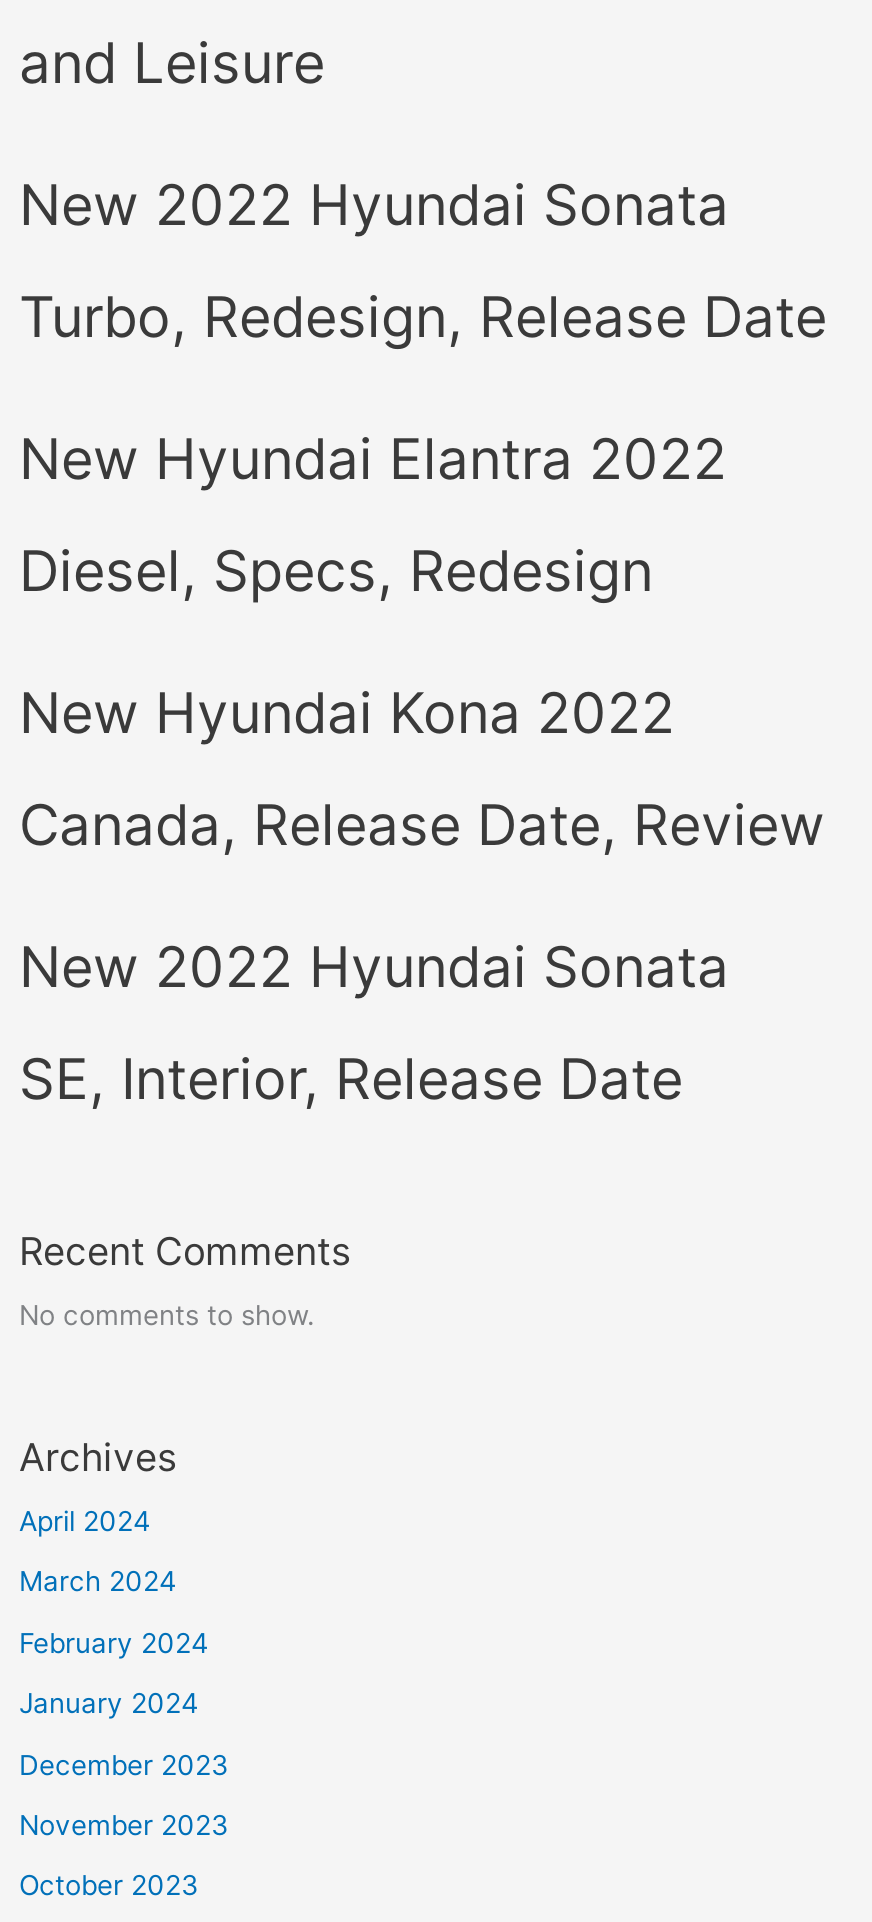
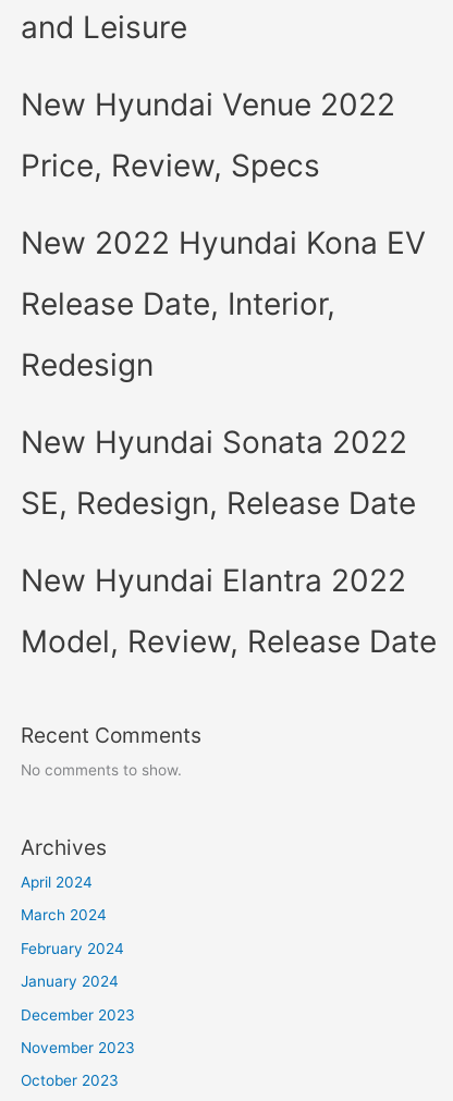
[19,172,827,352] New 2022 Hyundai Sonata | Turbo, Redesign, Release Date -> [21,86,426,522] New Hyundai Venue 2022 | Price, Review, Specs | New 2022 Hyundai Kona EV | Release Date, Interior, | Redesign | New Hyundai Sonata 2022 | SE, Redesign, Release Date
moved [19,426,727,494] -> [21,562,406,599]: New Hyundai Elantra 2022
[19,538,825,1114] Diesel, Specs, Redesign | New Hyundai Kona 2022 | Canada, Release Date, Review | New 2022 Hyundai Sonata | SE, Interior, Release Date -> [21,623,437,660] Model, Review, Release Date

